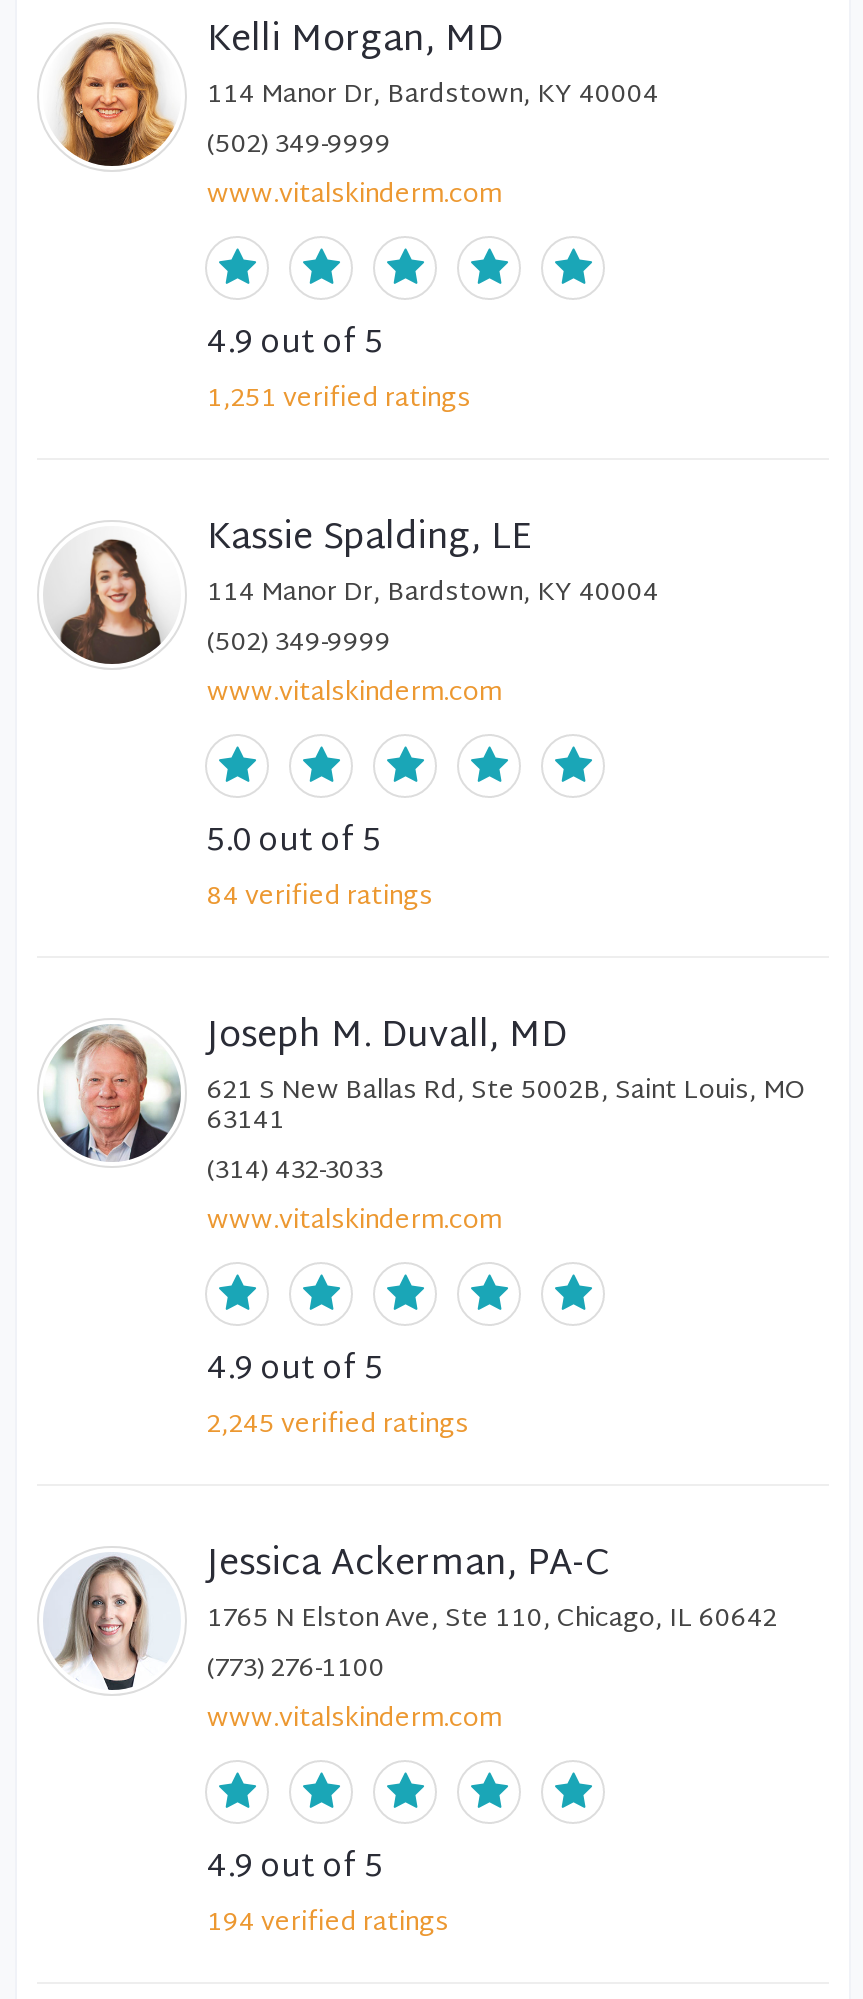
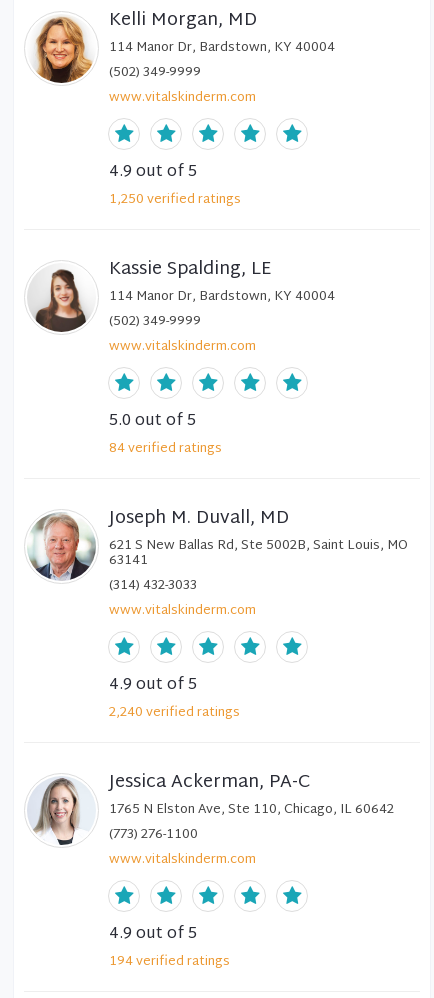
[207,376,471,424] 1,251 verified ratings -> [109,188,241,212] 1,250 verified ratings
[207,1402,469,1450] 2,245 verified ratings -> [109,701,240,725] 2,240 verified ratings

